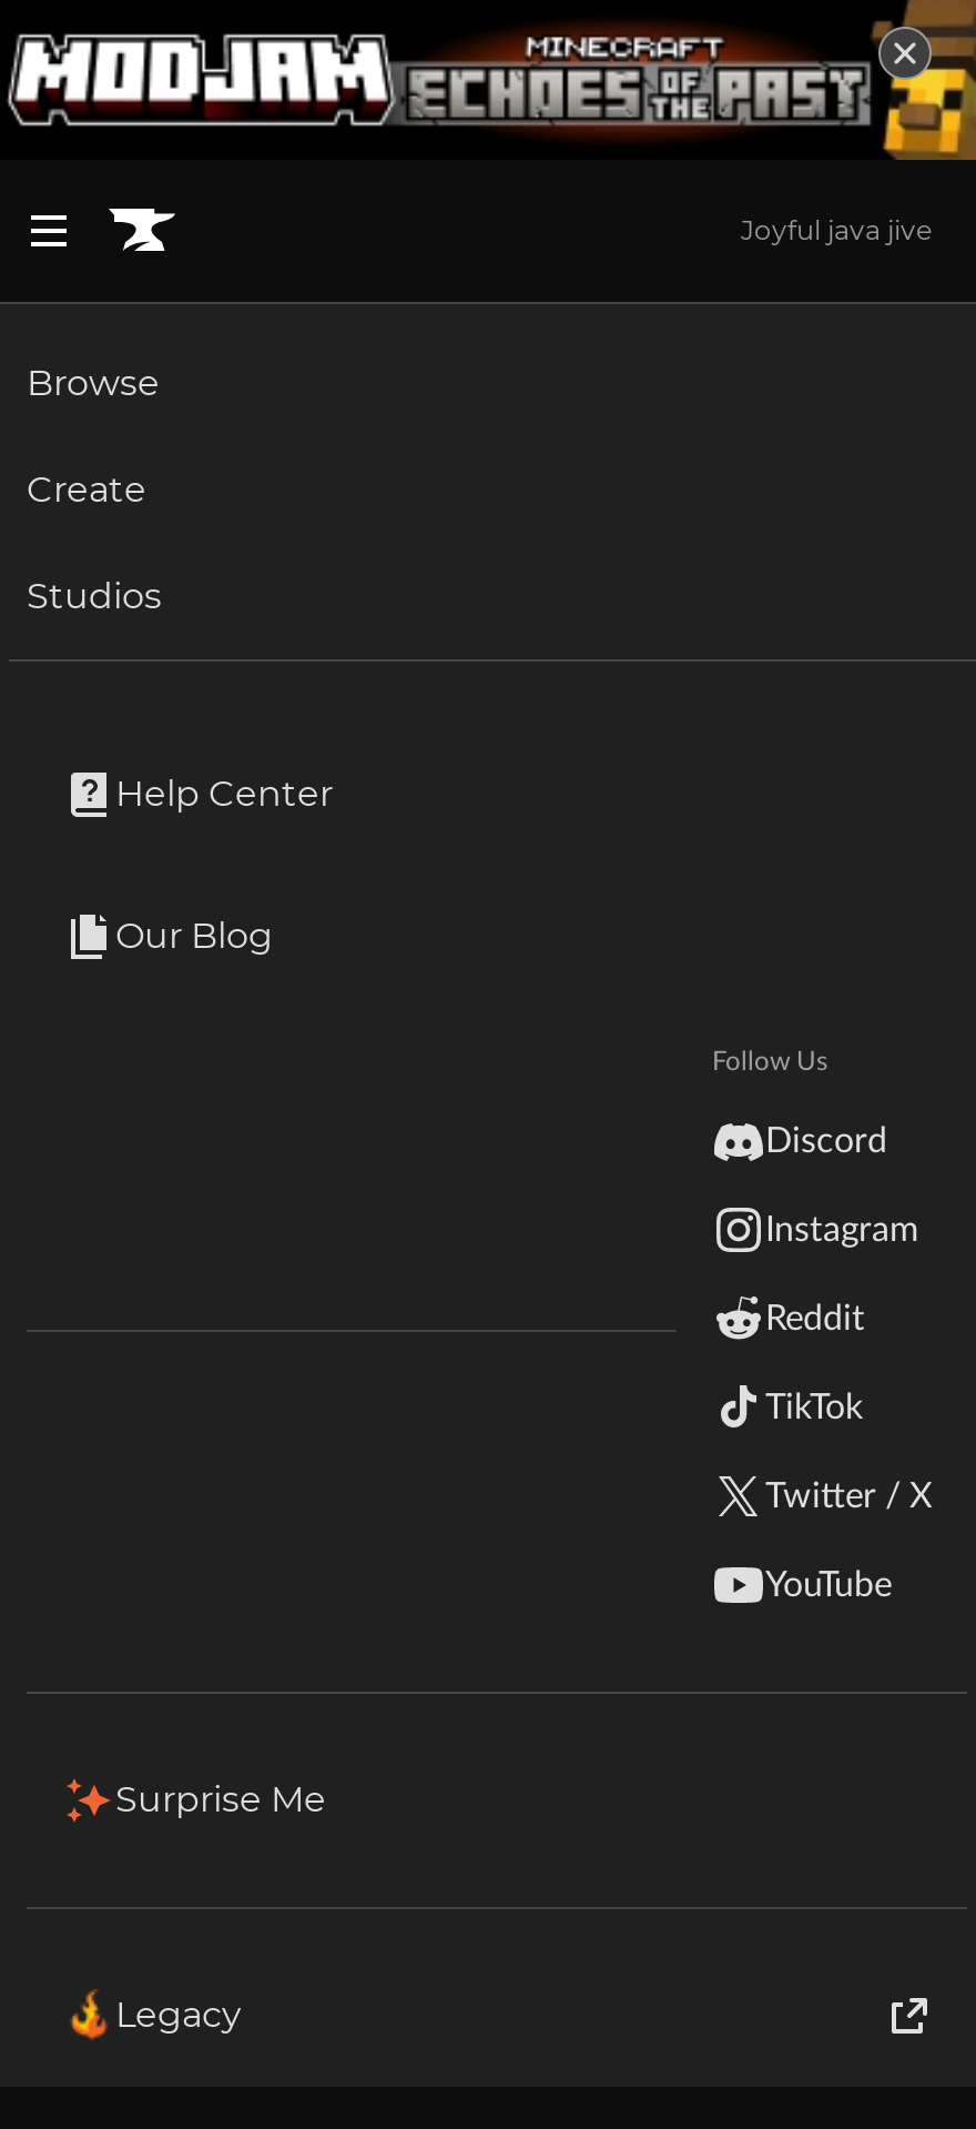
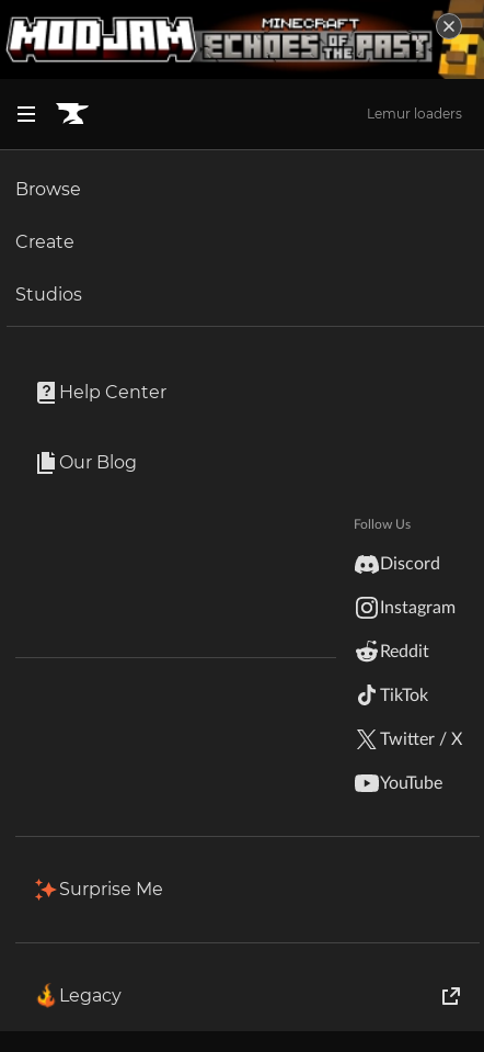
[741,212,932,246] Joyful java jive -> [367,105,462,121] Lemur loaders

